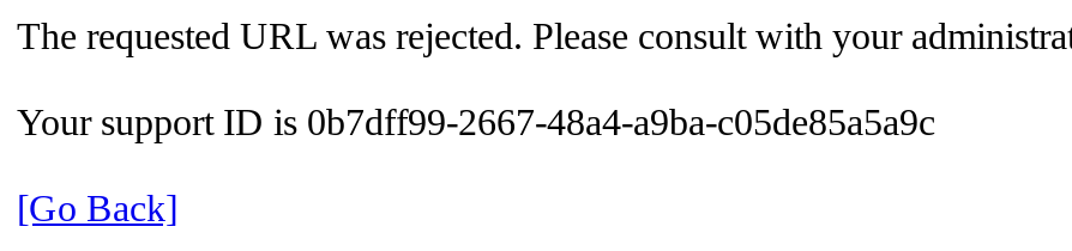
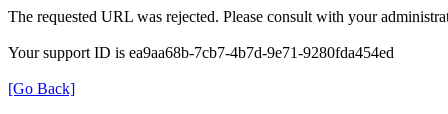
[17,102,935,142] Your support ID is 0b7dff99-2667-48a4-a9ba-c05de85a5a9c -> [8,44,394,61] Your support ID is ea9aa68b-7cb7-4b7d-9e71-9280fda454ed

